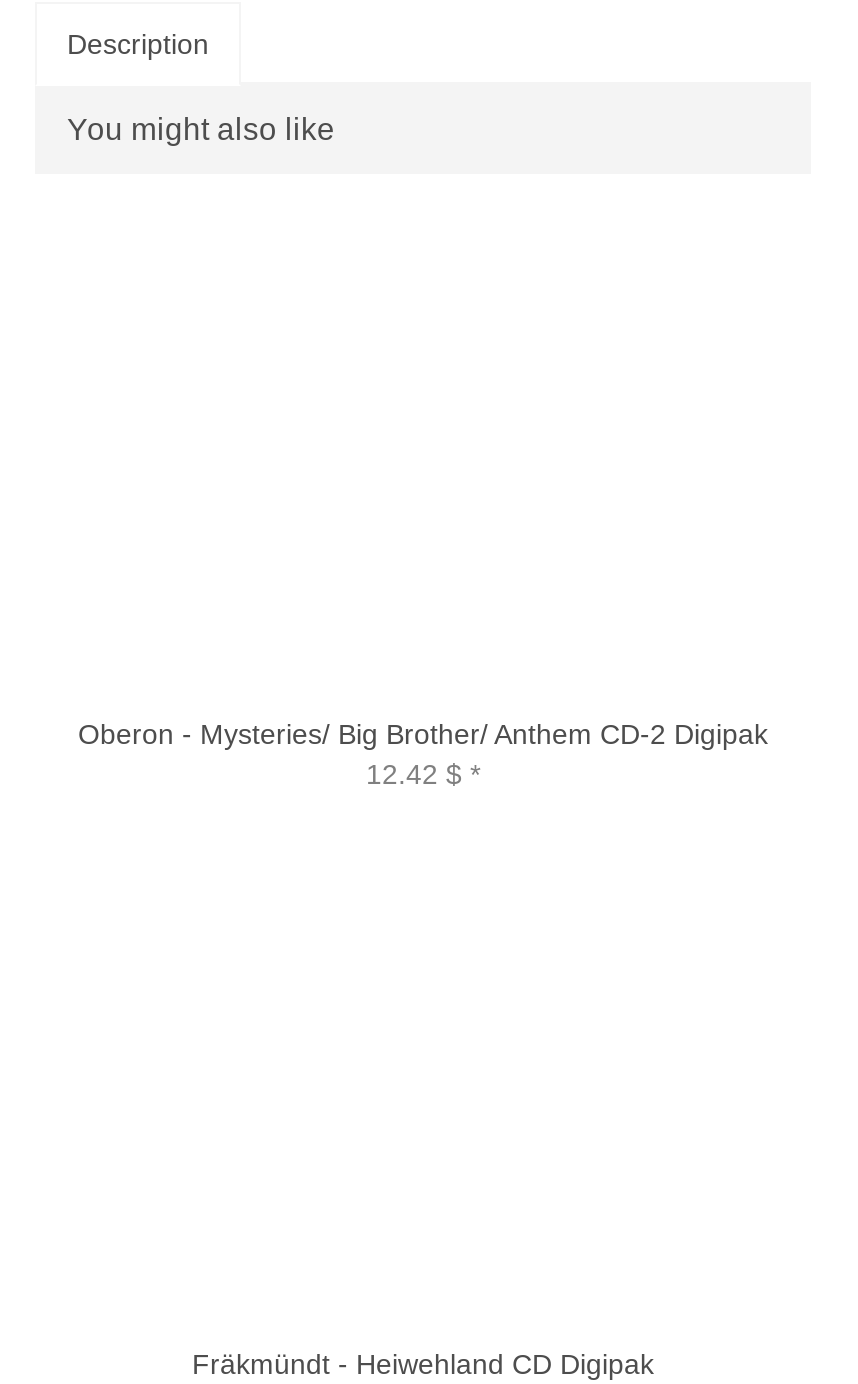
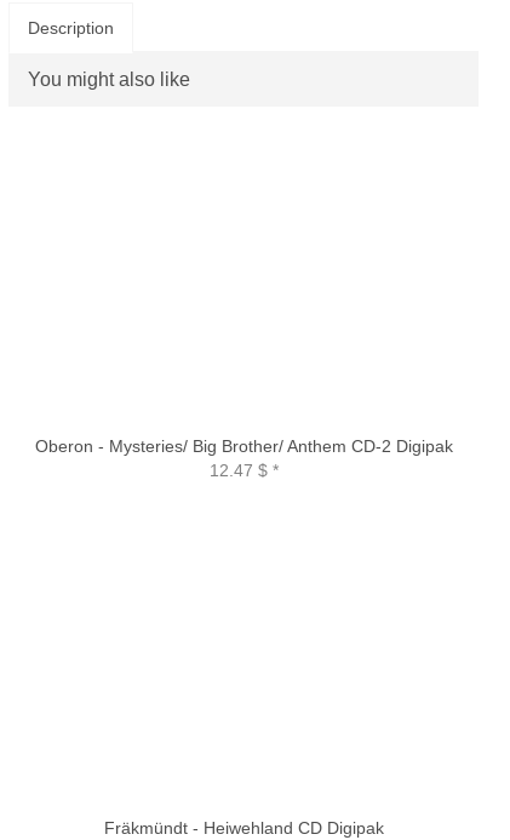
[366,758,480,790] 12.42 $* -> [209,460,278,480] 12.47 $*

